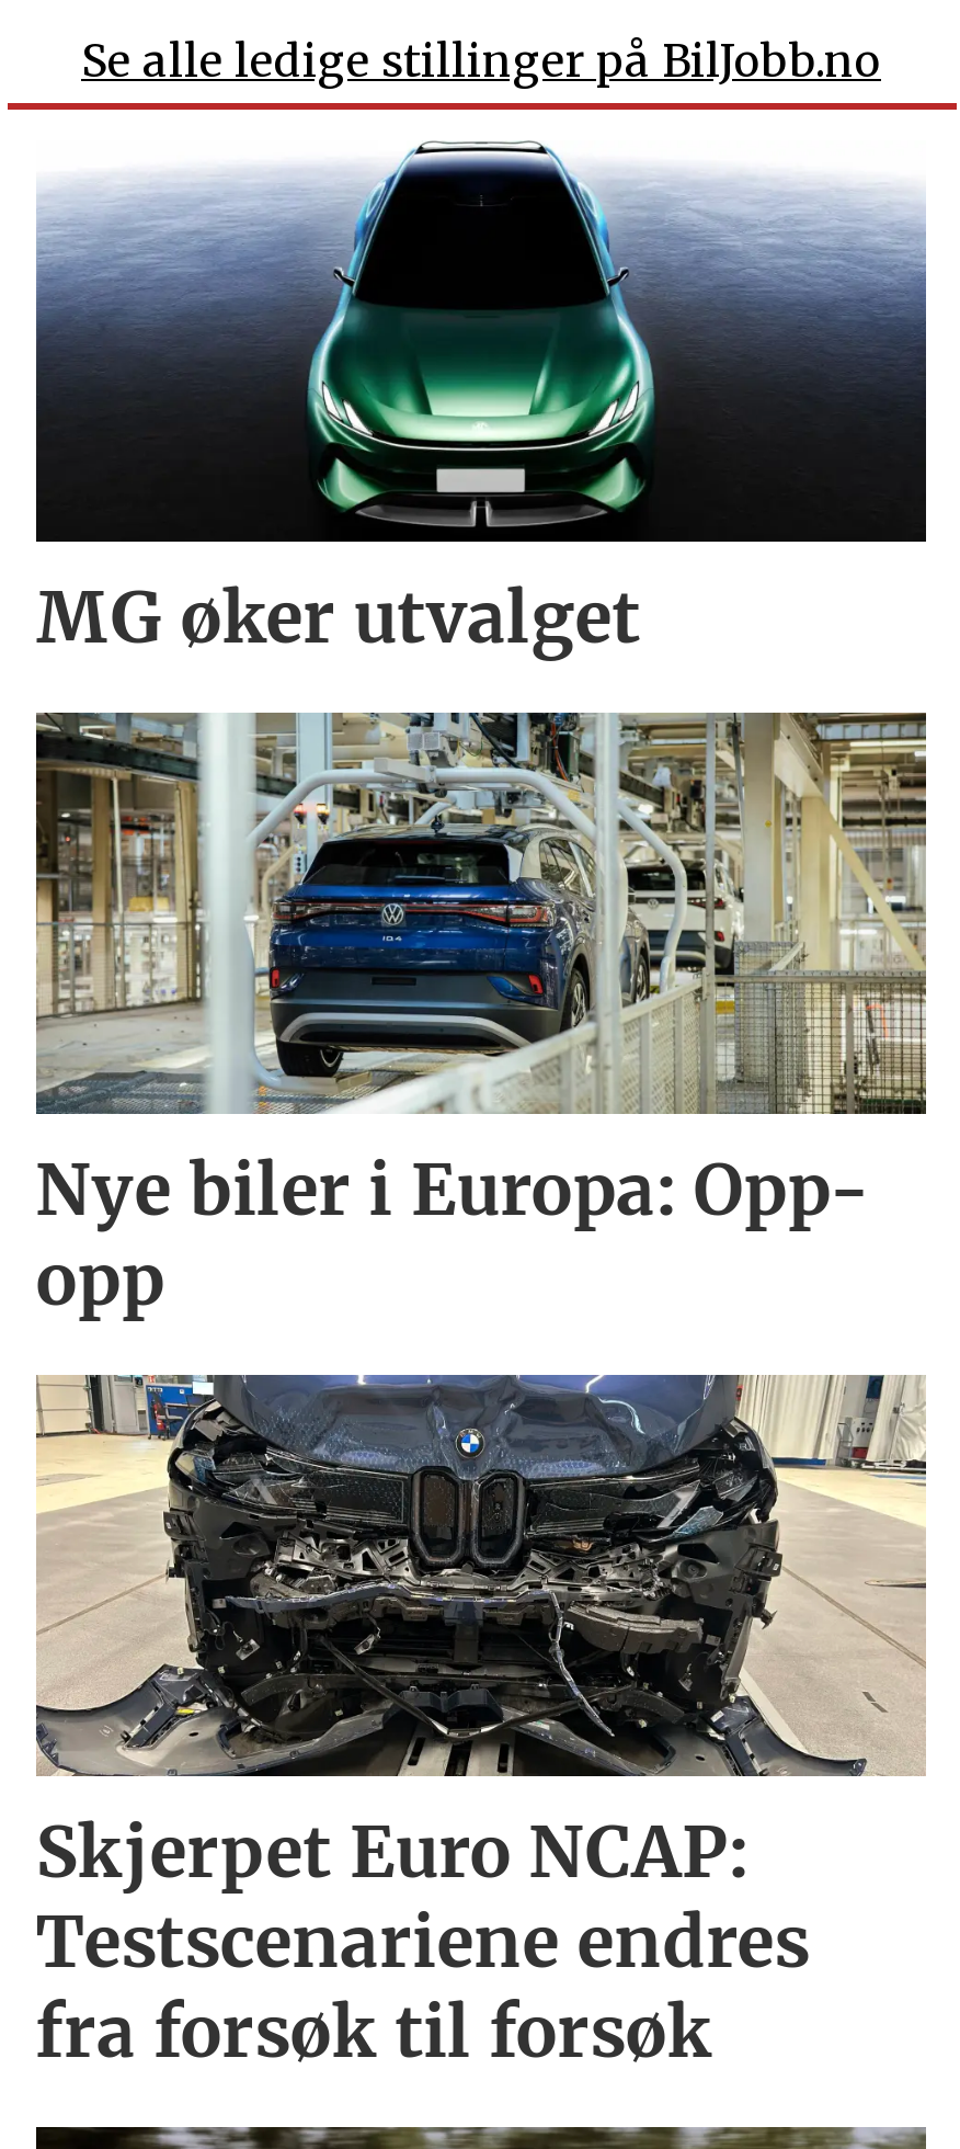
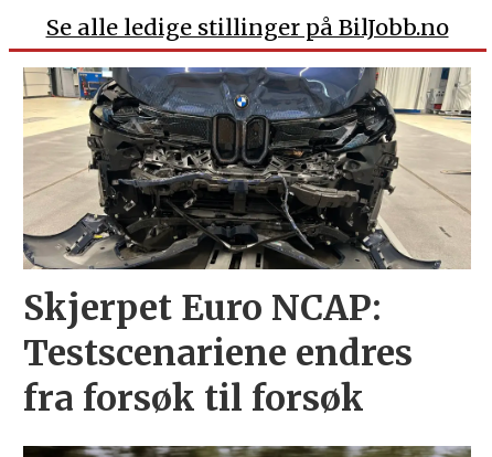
[34,143,928,662] [image] | MG øker utvalget -> none
[34,710,928,1324] [image] | Nye biler i Europa: Opp- | opp -> none

